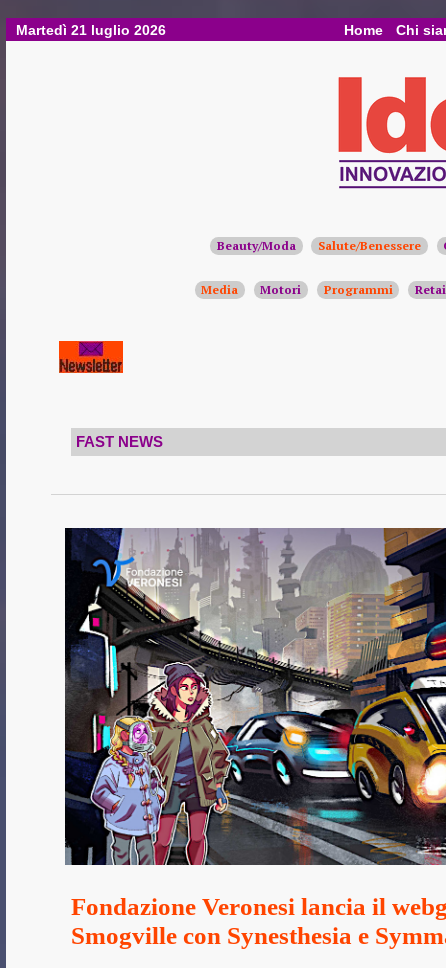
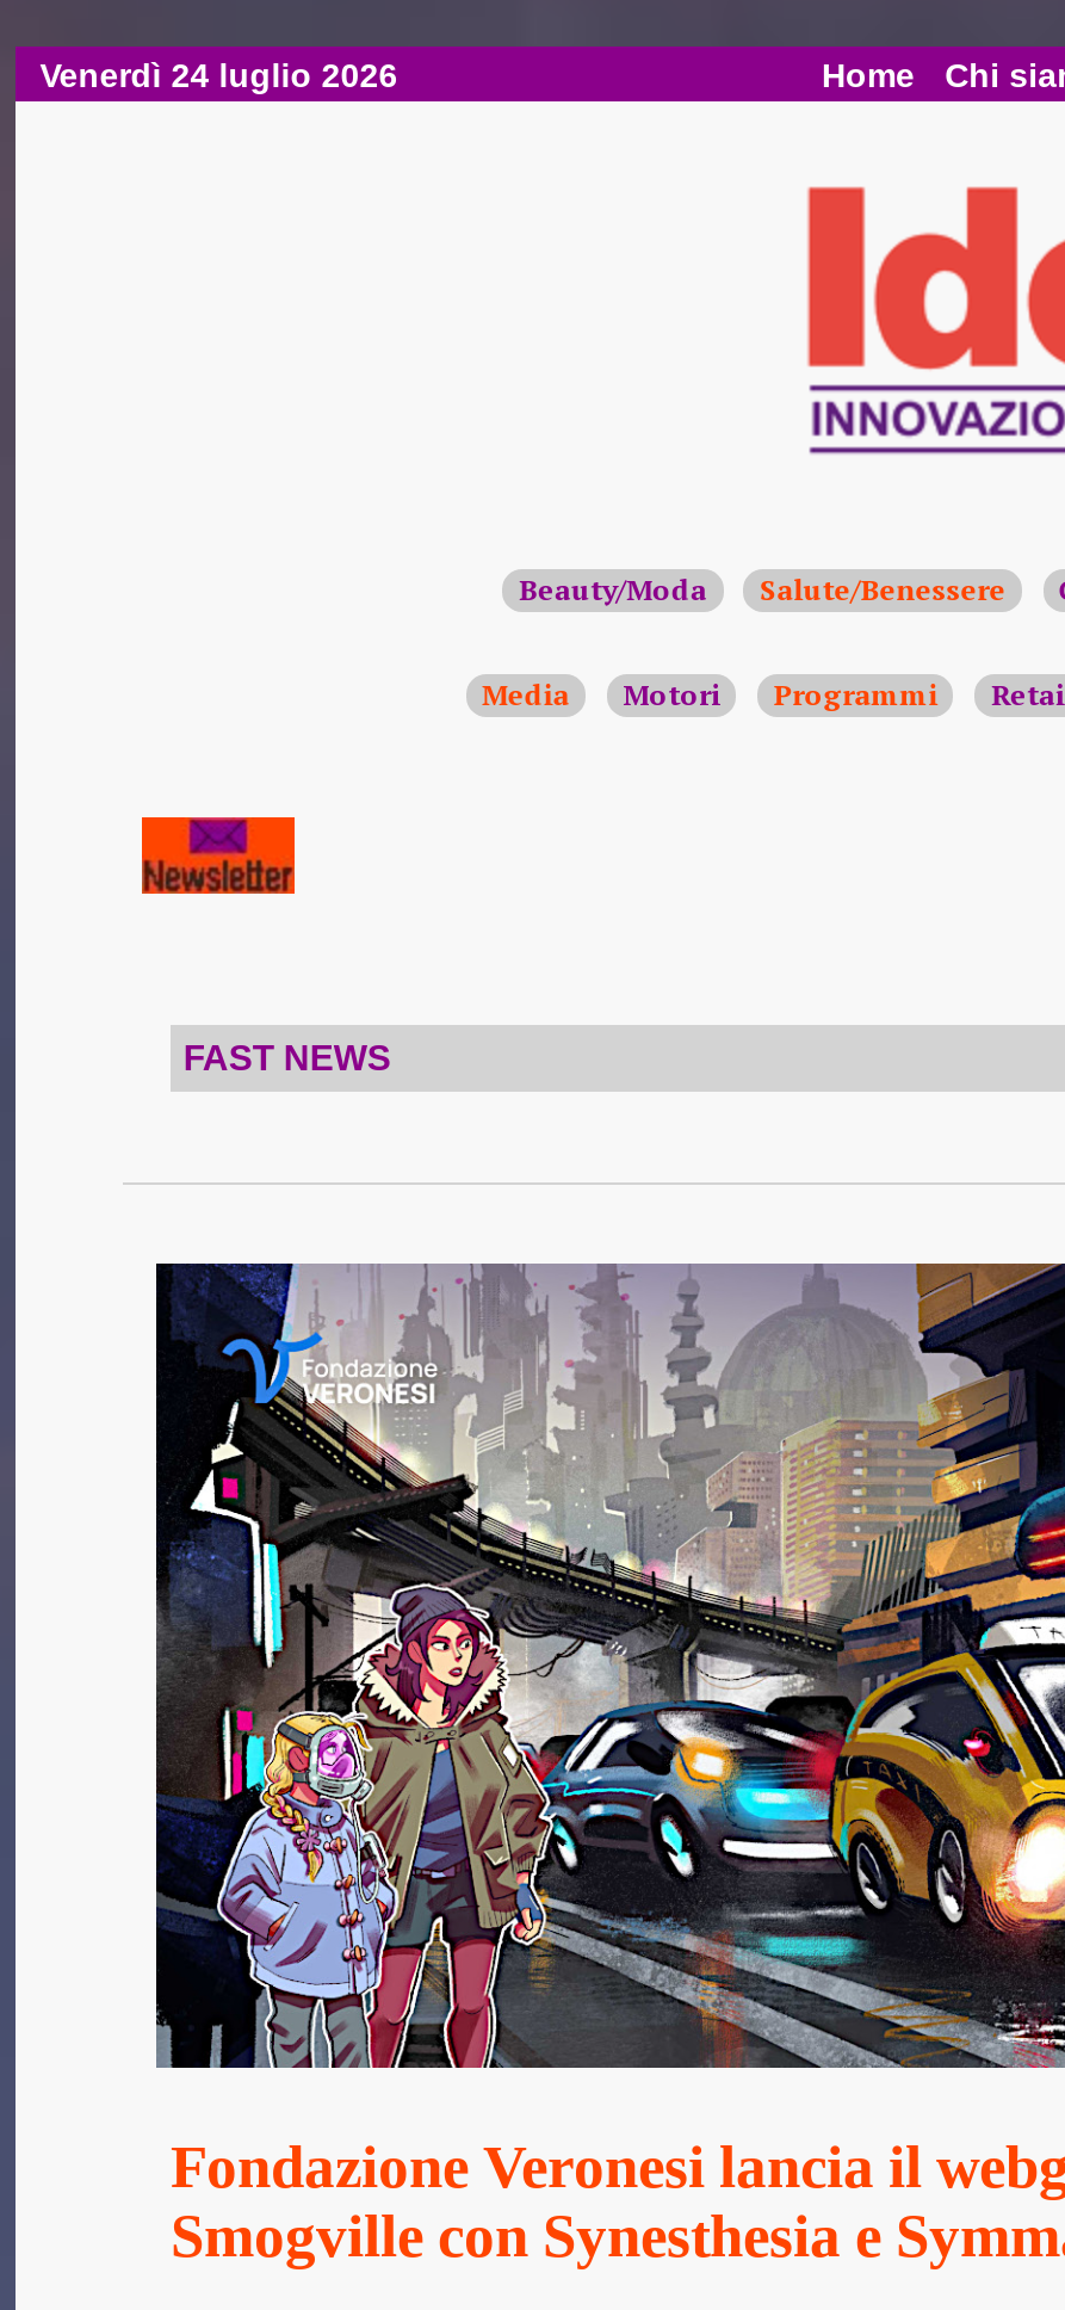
[12,22,166,38] Martedì 21 luglio 2026 -> [31,55,398,93] Venerdì 24 luglio 2026

